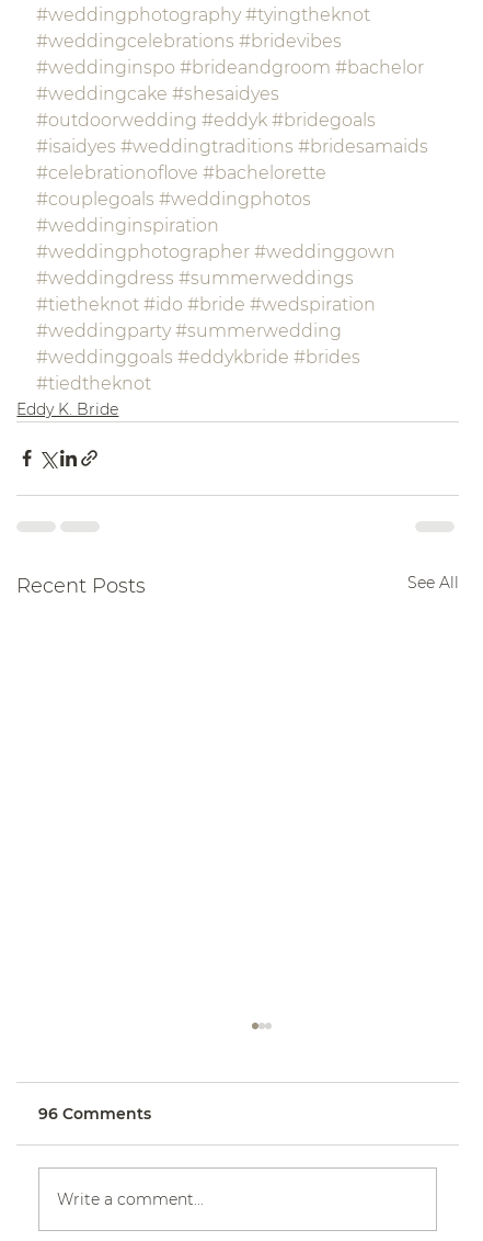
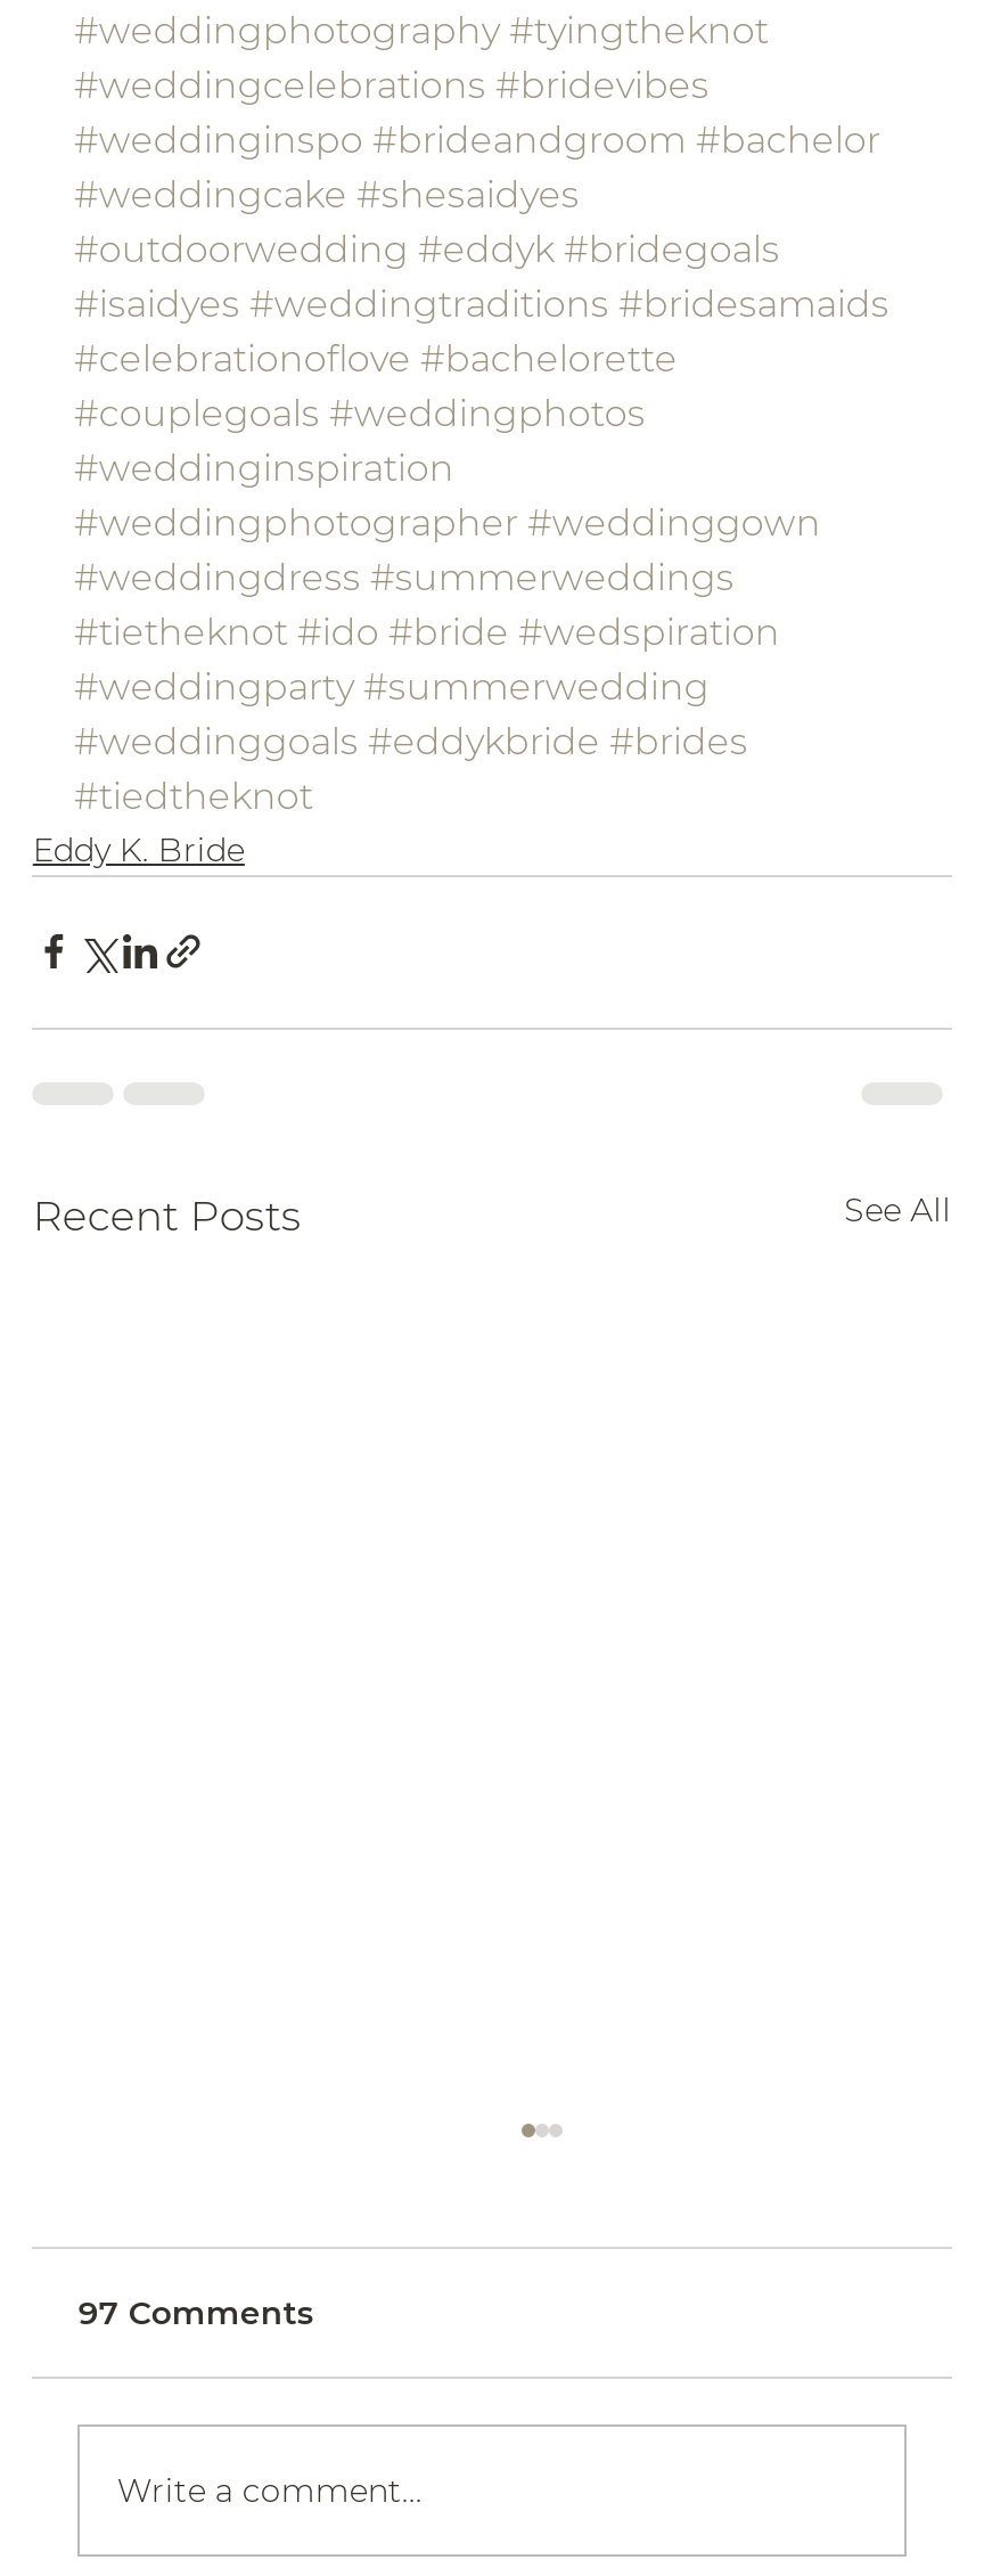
[39,1104,152,1124] 96 Comments -> [78,2293,313,2334] 97 Comments

